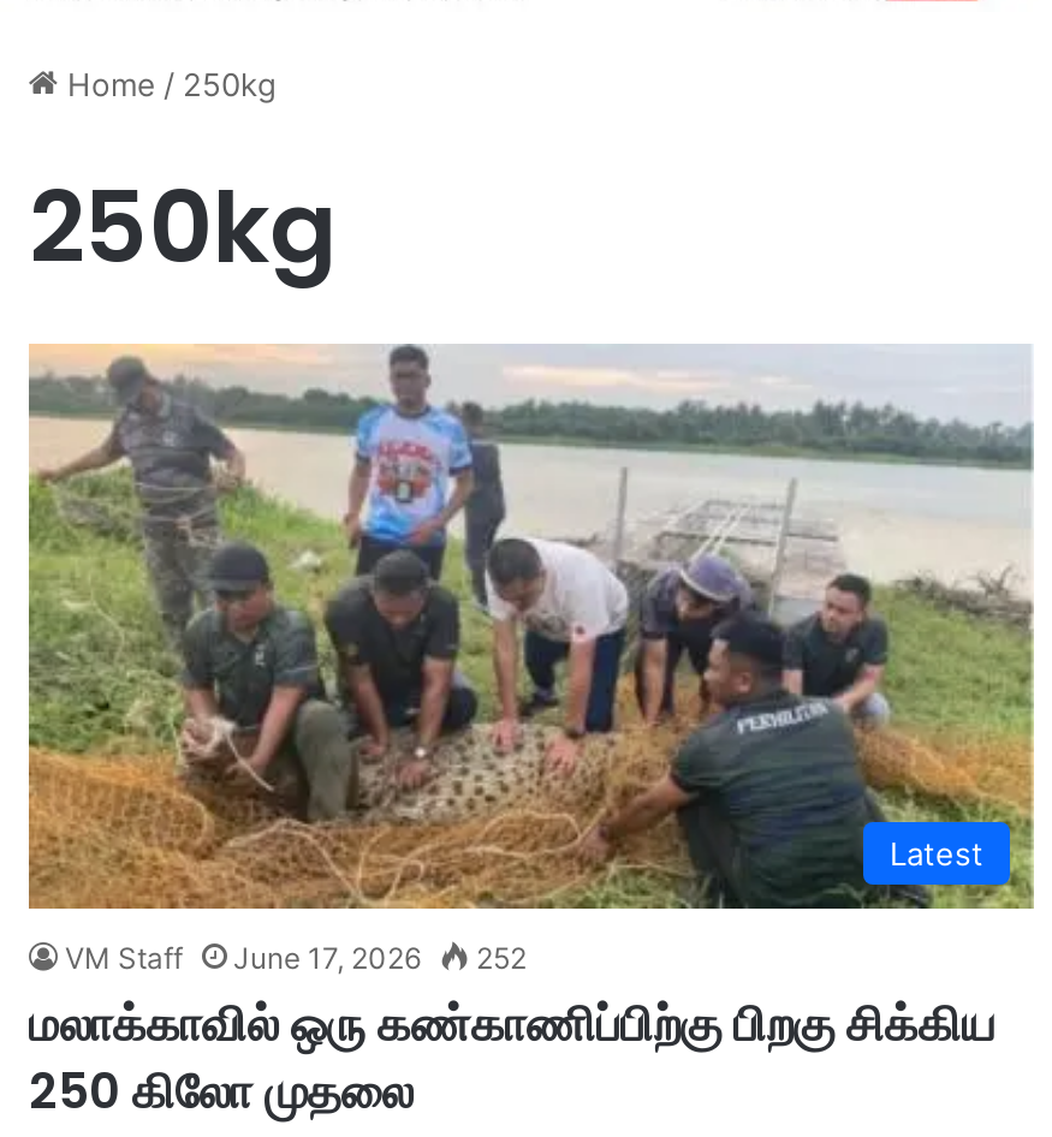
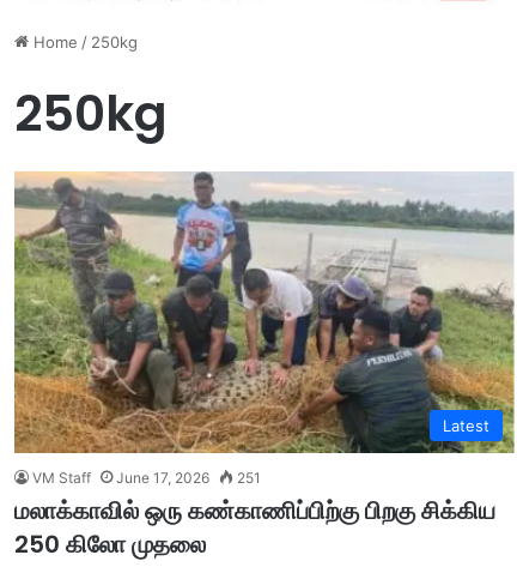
[65,941,527,977] VM Staff June 17, 2026 252 -> [32,469,261,487] VM Staff June 17, 2026 251

